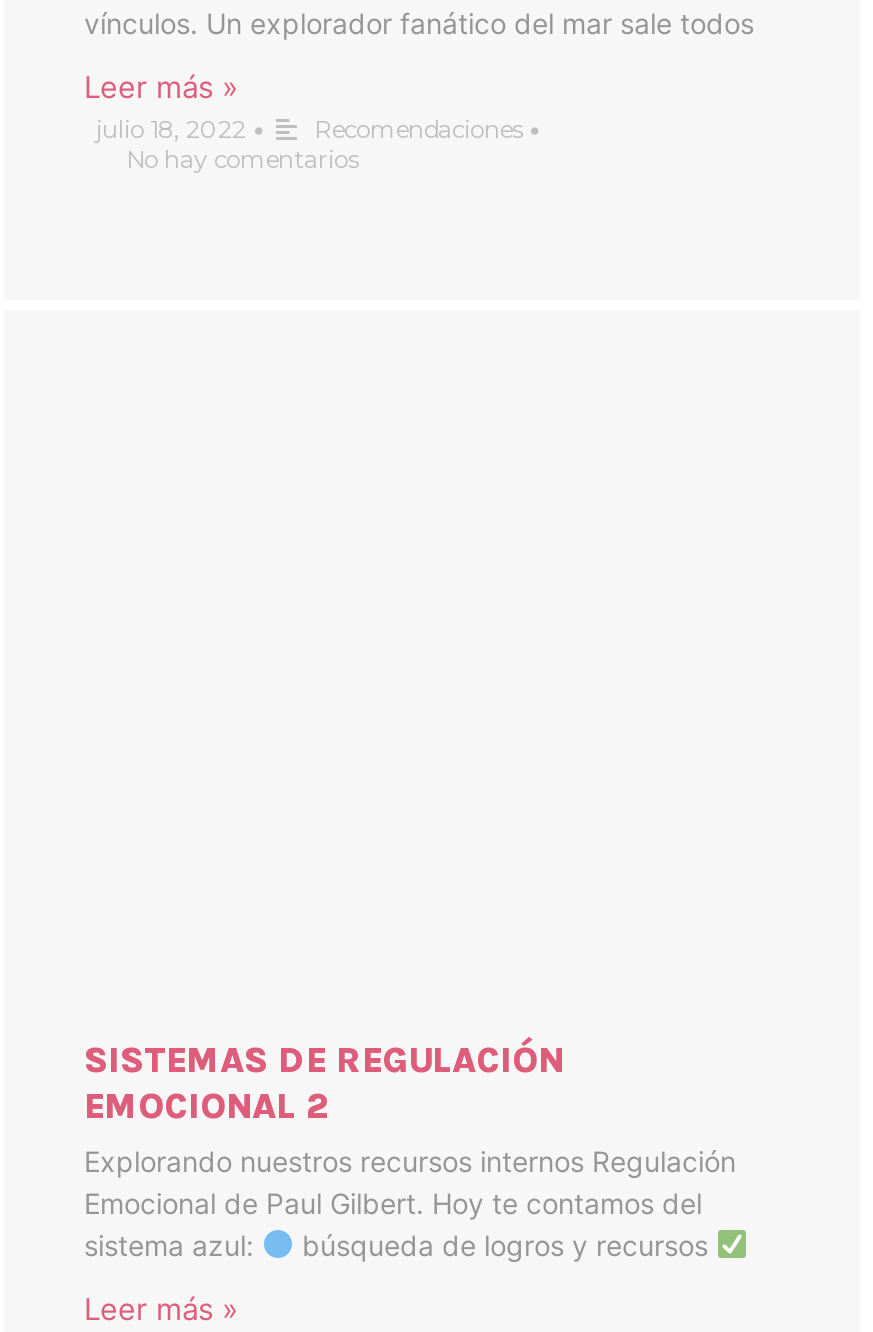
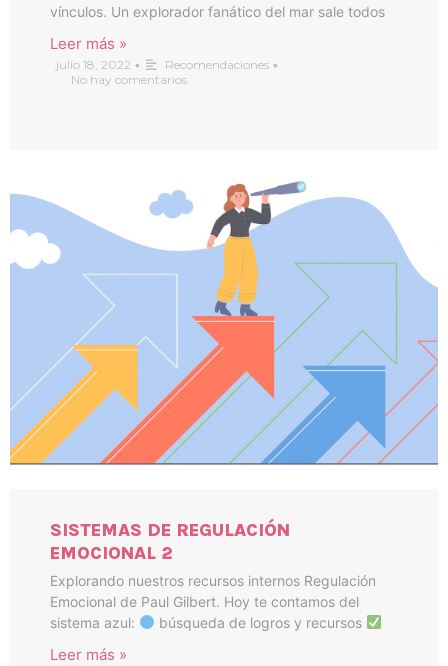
none -> [9,181,439,466] [image]

